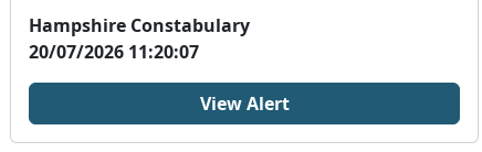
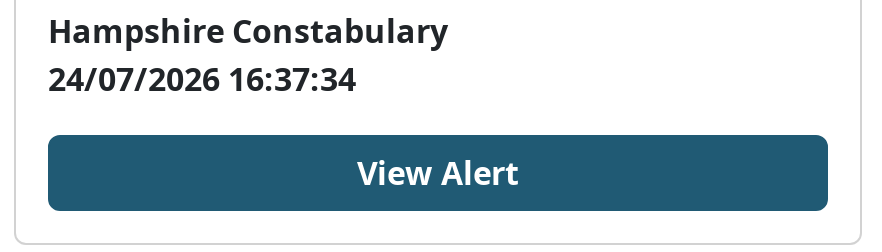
[29,39,199,63] 20/07/2026 11:20:07 -> [48,57,356,101] 24/07/2026 16:37:34

